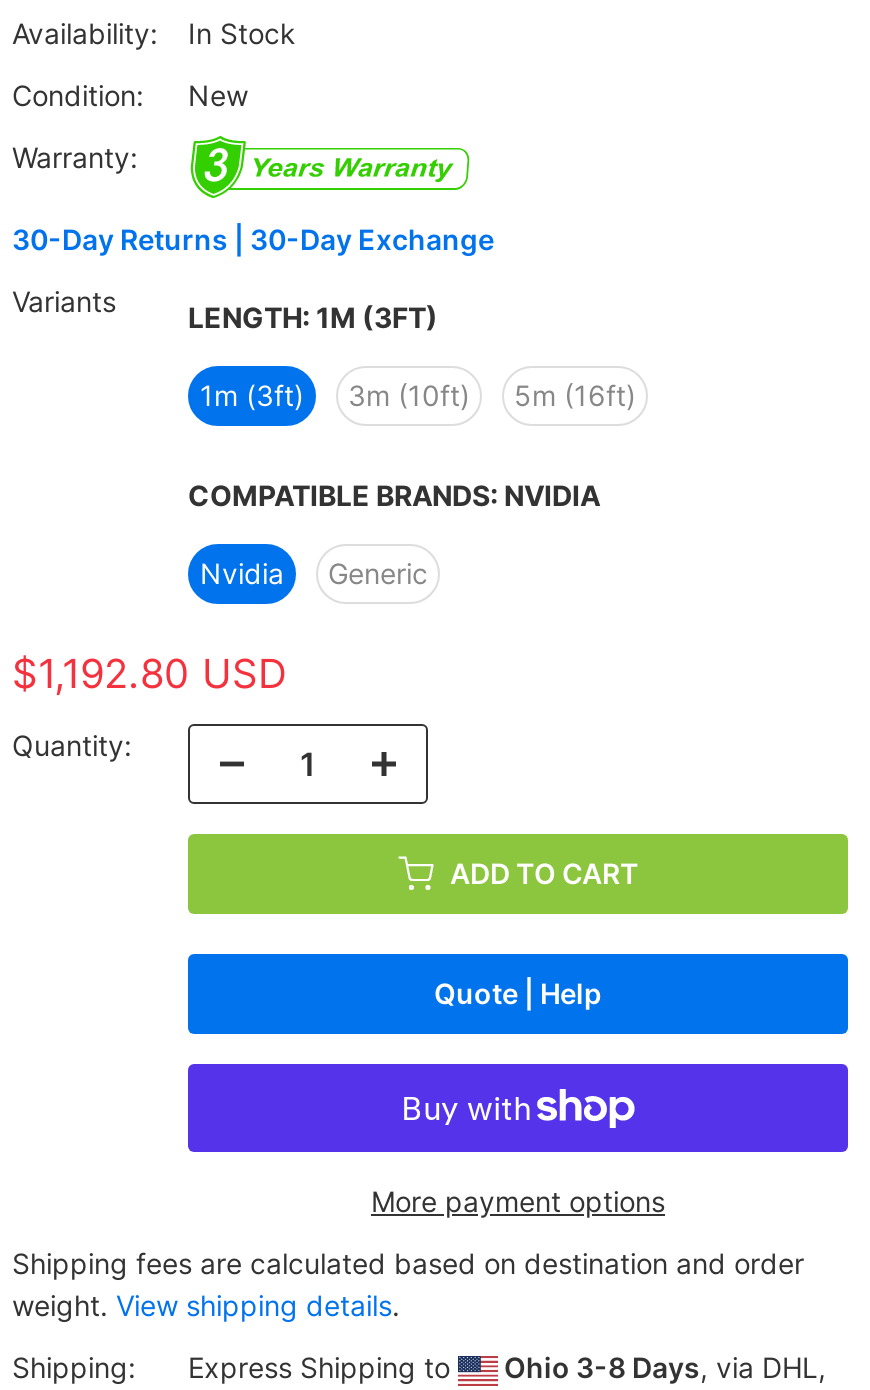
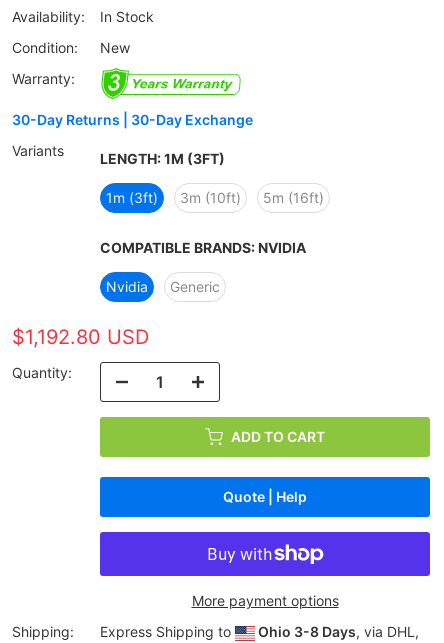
[12,1246,804,1322] Shipping fees are calculated based on destination and order | weight. View shipping details. -> none

